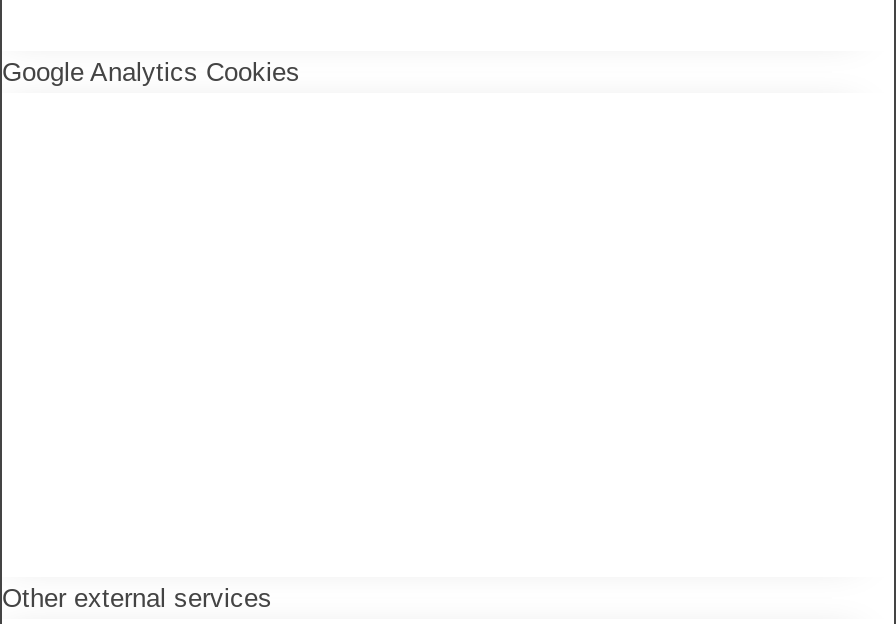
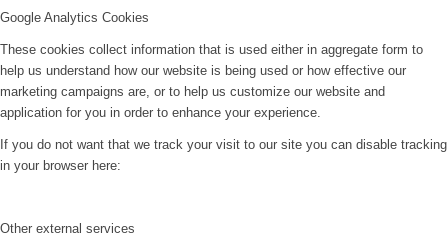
none -> [0,42,447,173] These cookies collect information that is used either in aggregate form to | help us understand how our website is being used or how effective our | marketing campaigns are, or to help us customize our website and | application for you in order to enhance your experience. | If you do not want that we track your visit to our site you can disable tracking | in your browser here:

